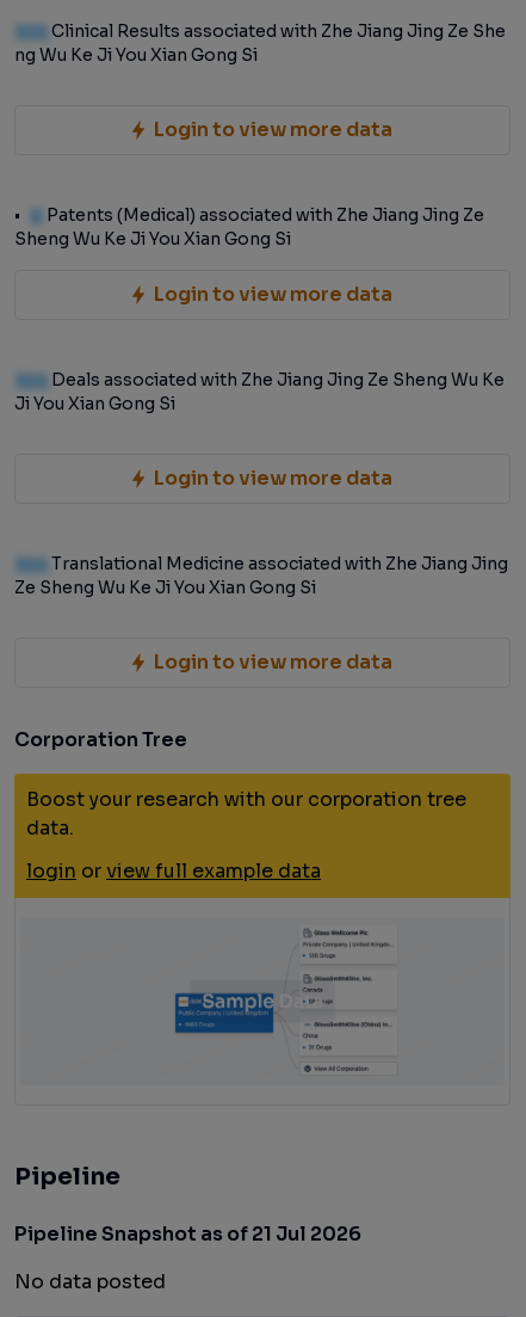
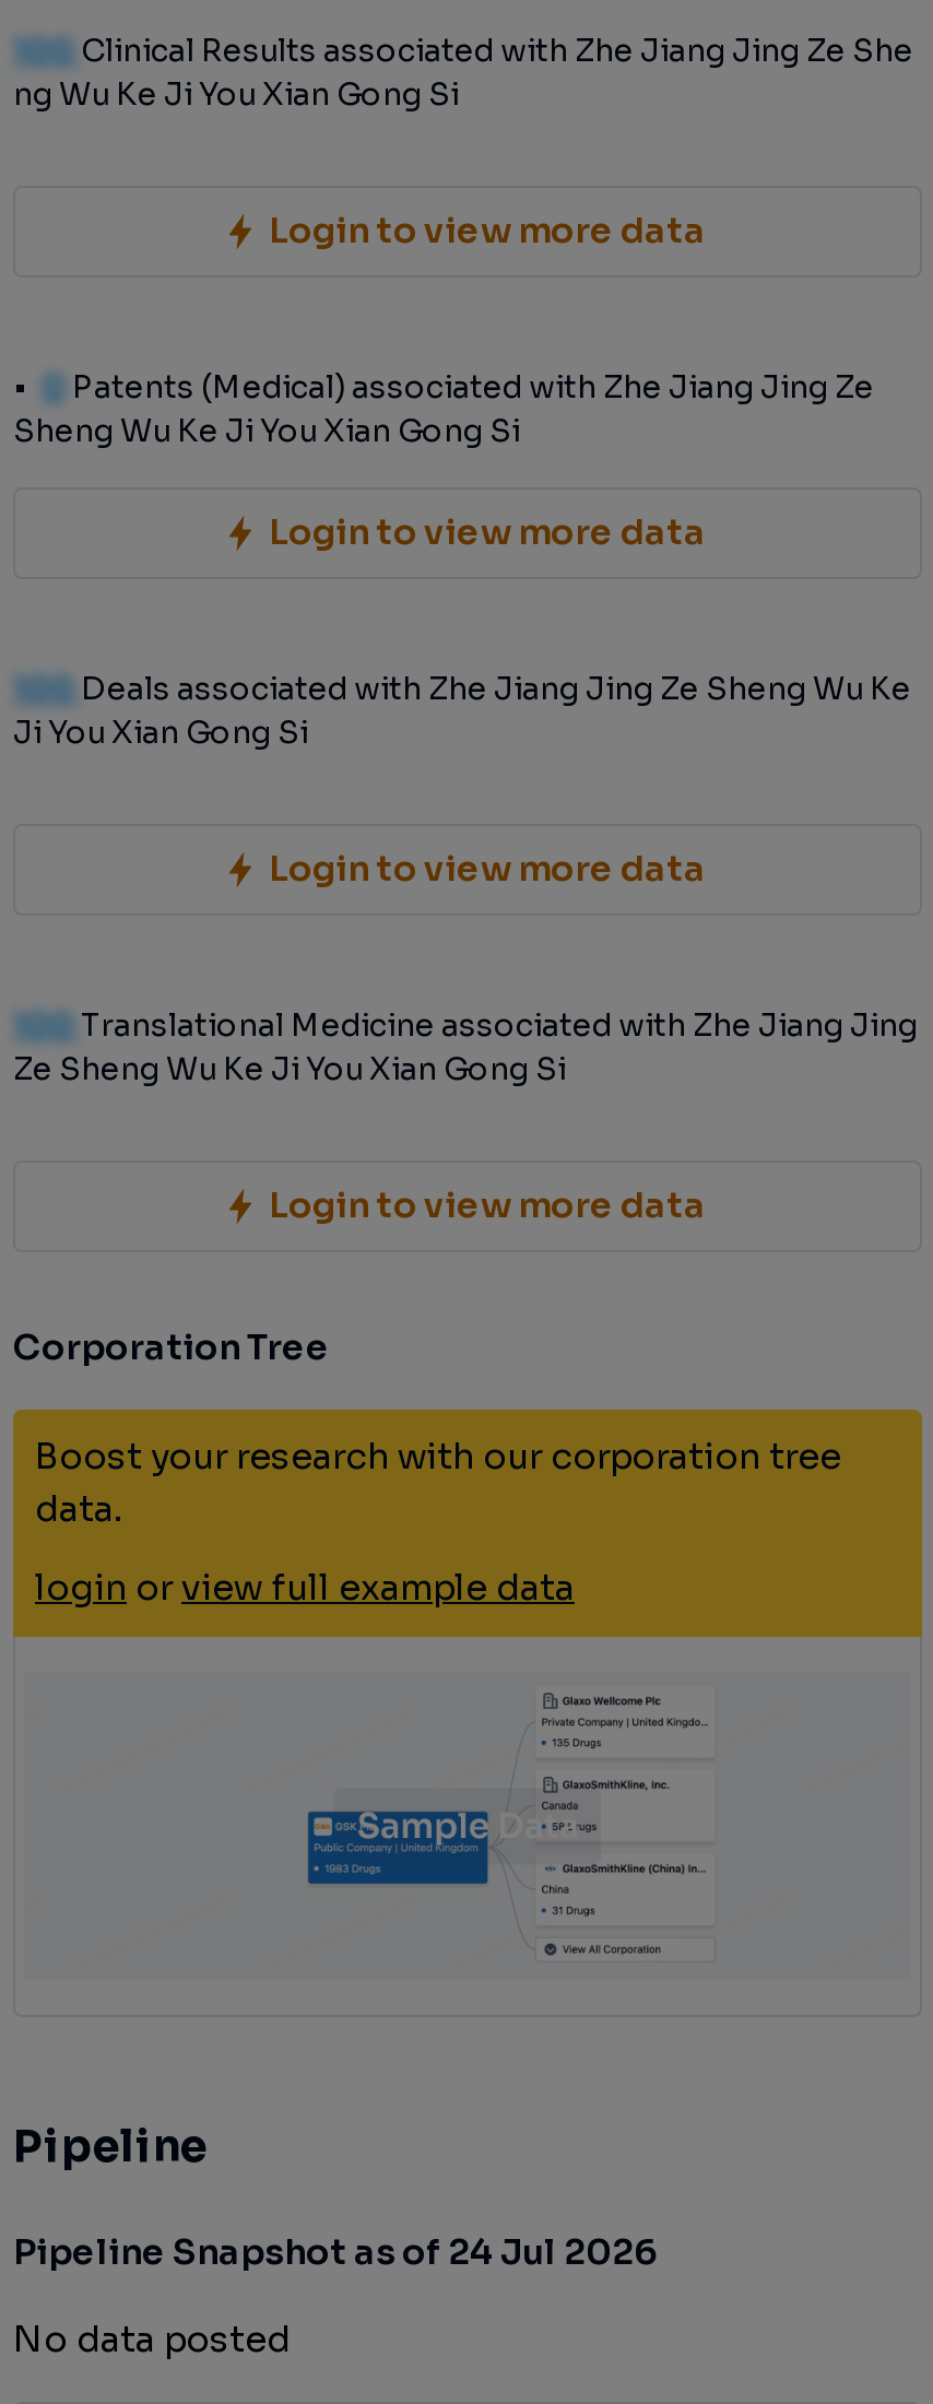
[14,1221,361,1247] Pipeline Snapshot as of 21 Jul 2026 -> [13,2229,658,2275] Pipeline Snapshot as of 24 Jul 2026

